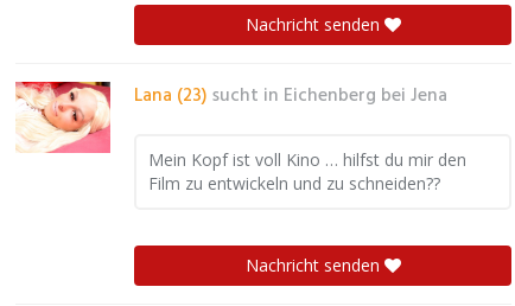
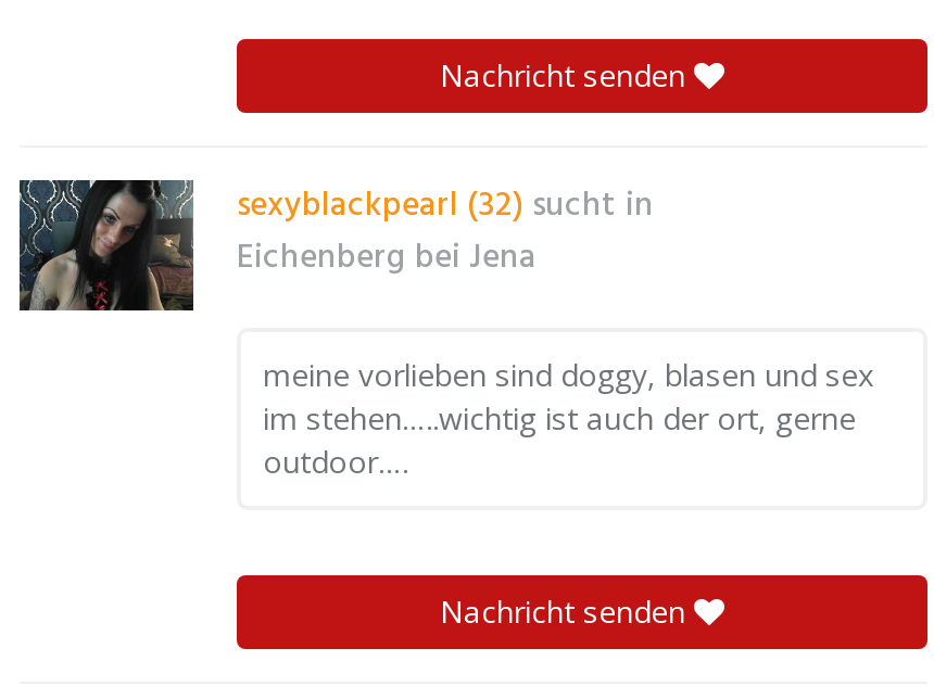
[15,81,447,154] [image] | Lana (23) sucht in Eichenberg bei Jena -> [17,178,654,313] [image] | sexyblackpearl (32) sucht in | Eichenberg bei Jena
[148,148,466,195] Mein Kopf ist voll Kino … hilfst du mir den | Film zu entwickeln und zu schneiden?? -> [263,354,873,482] meine vorlieben sind doggy, blasen und sex | im stehen…..wichtig ist auch der ort, gerne | outdoor….

